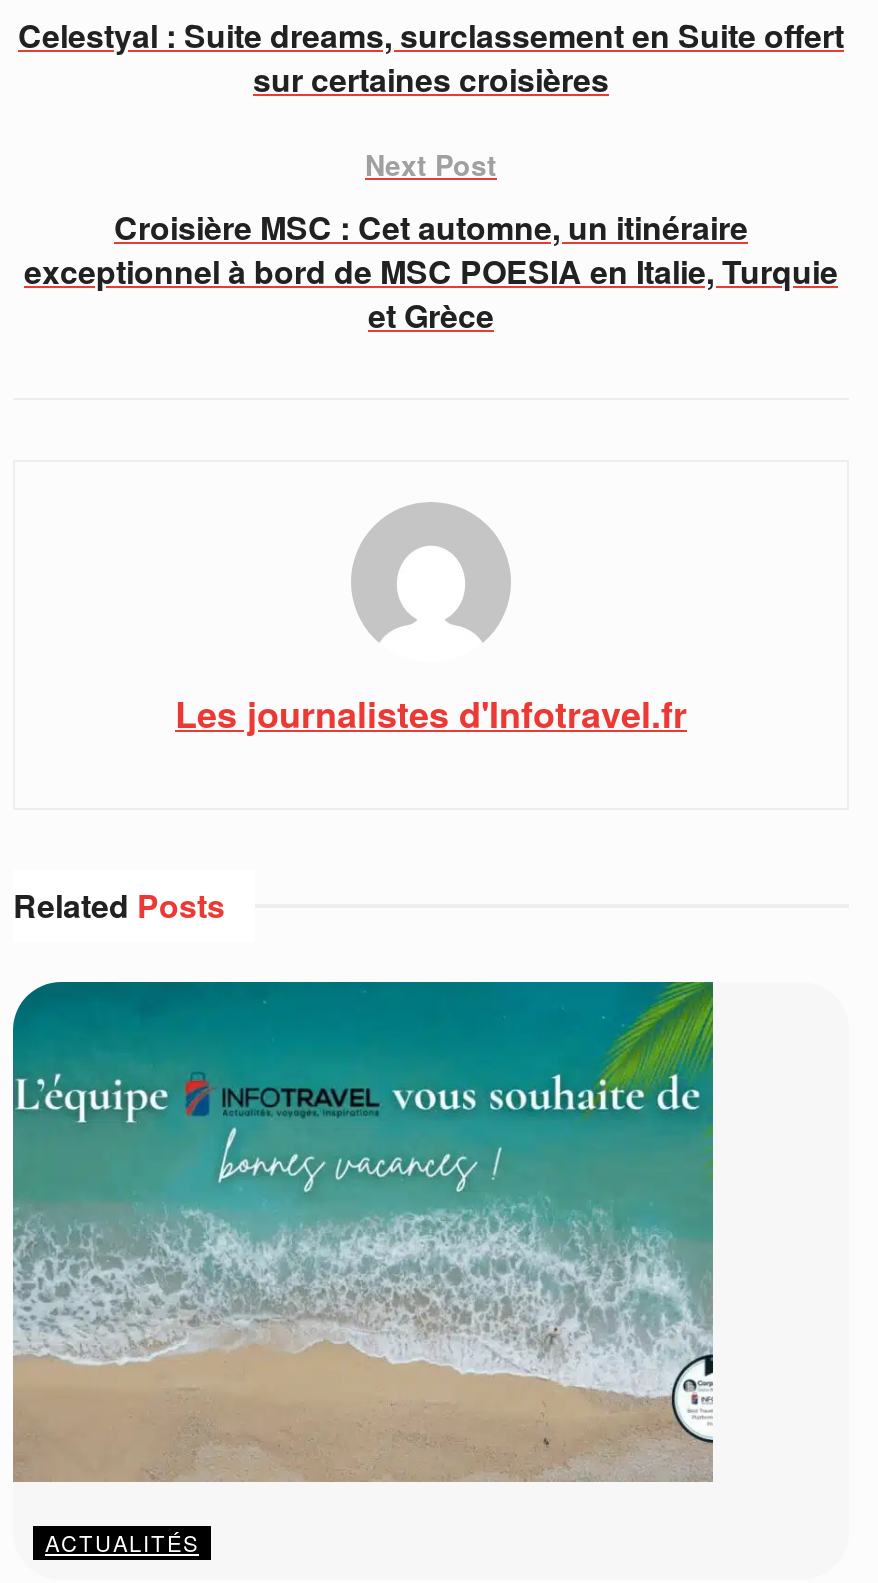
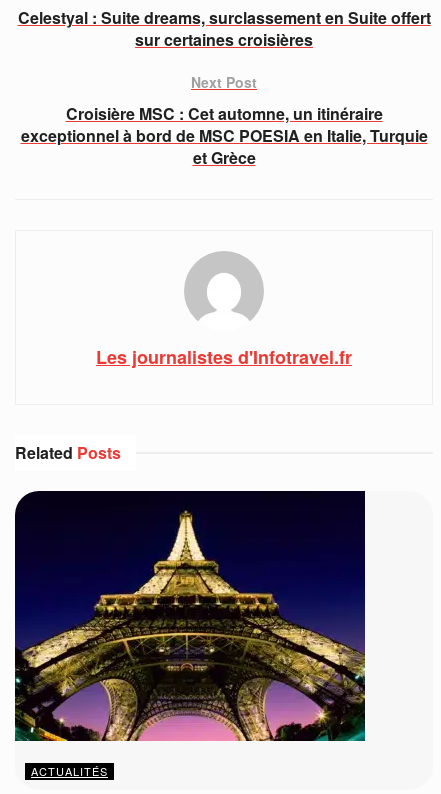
[11,980,715,1482] [image] -> [14,490,366,742] [image]

